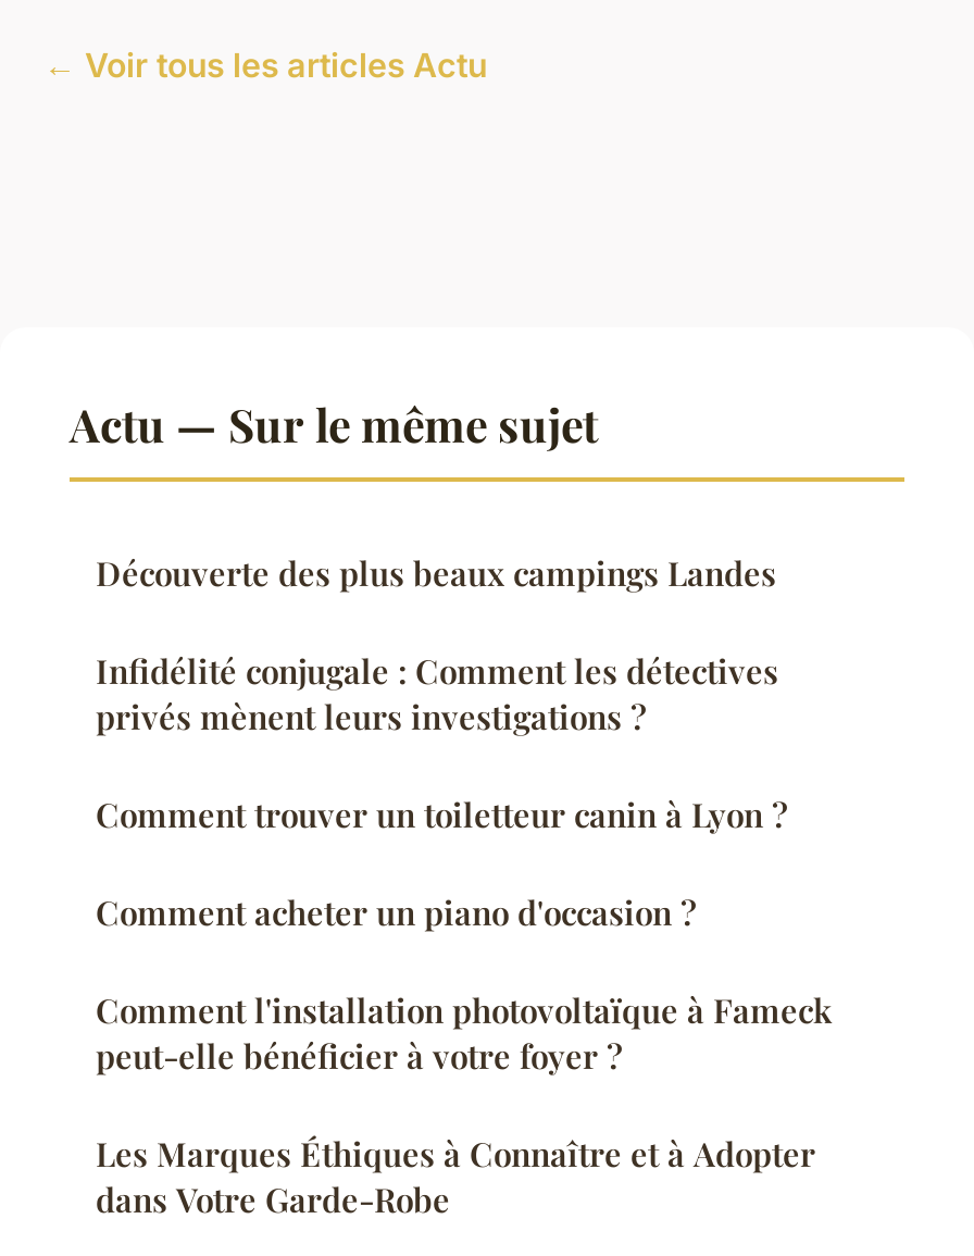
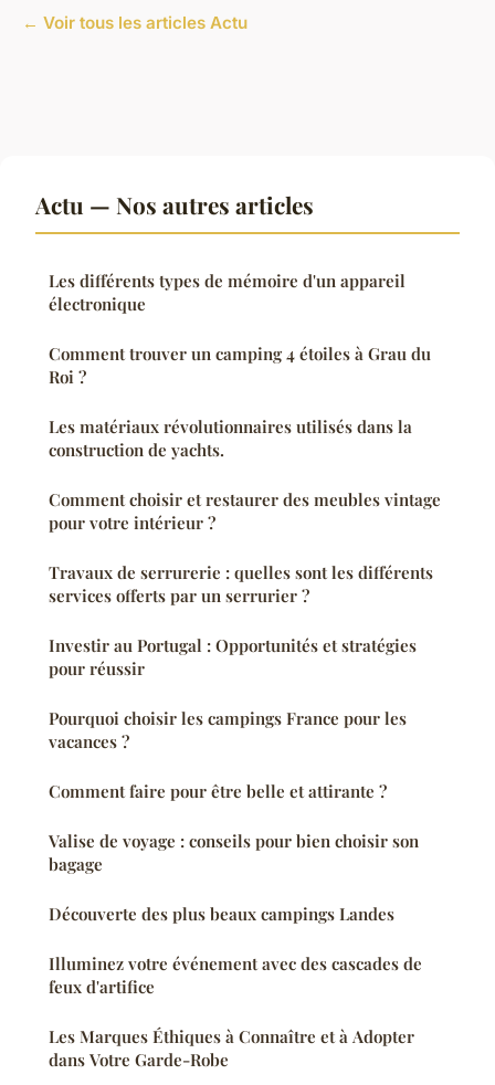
[70,392,598,453] Actu — Sur le même sujet -> [35,189,441,875] Actu — Nos autres articles | Les différents types de mémoire d'un appareil | électronique | Comment trouver un camping 4 étoiles à Grau du | Roi ? | Les matériaux révolutionnaires utilisés dans la | construction de yachts. | Comment choisir et restaurer des meubles vintage | pour votre intérieur ? | Travaux de serrurerie : quelles sont les différents | services offerts par un serrurier ? | Investir au Portugal : Opportunités et stratégies | pour réussir | Pourquoi choisir les campings France pour les | vacances ? | Comment faire pour être belle et attirante ? | Valise de voyage : conseils pour bien choisir son | bagage
moved [96,551,776,594] -> [49,902,394,924]: Découverte des plus beaux campings Landes
[96,649,833,1077] Infidélité conjugale : Comment les détectives | privés mènent leurs investigations ? | Comment trouver un toiletteur canin à Lyon ? | Comment acheter un piano d'occasion ? | Comment l'installation photovoltaïque à Fameck | peut-elle bénéficier à votre foyer ? -> [49,952,422,997] Illuminez votre événement avec des cascades de | feux d'artifice

